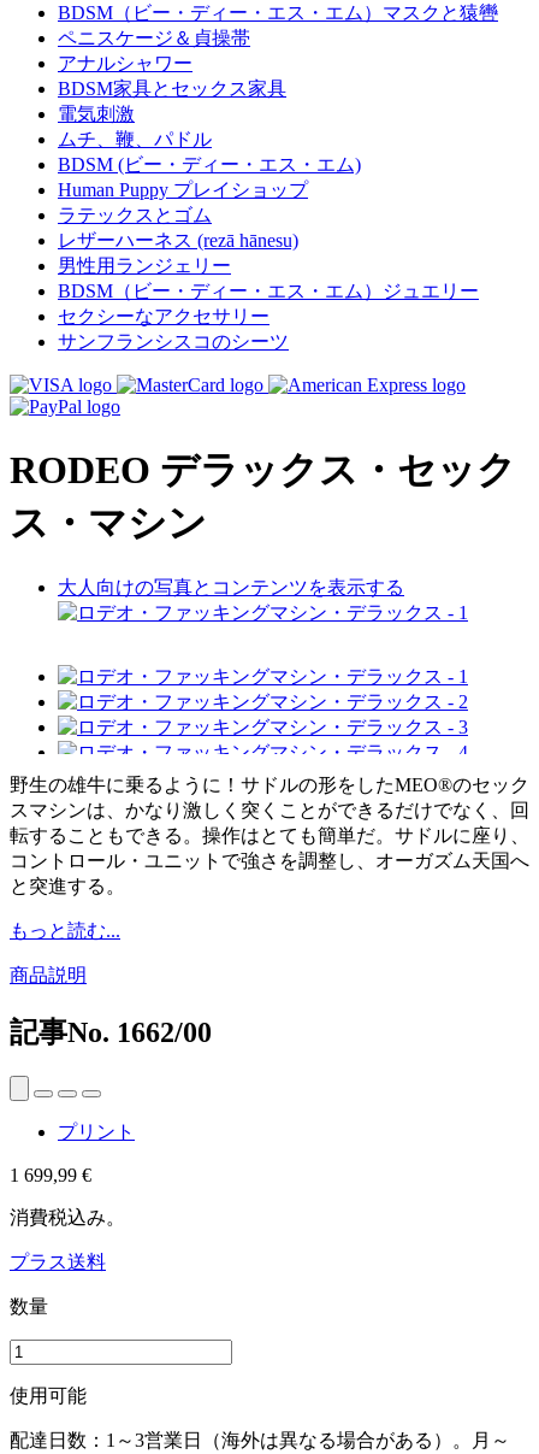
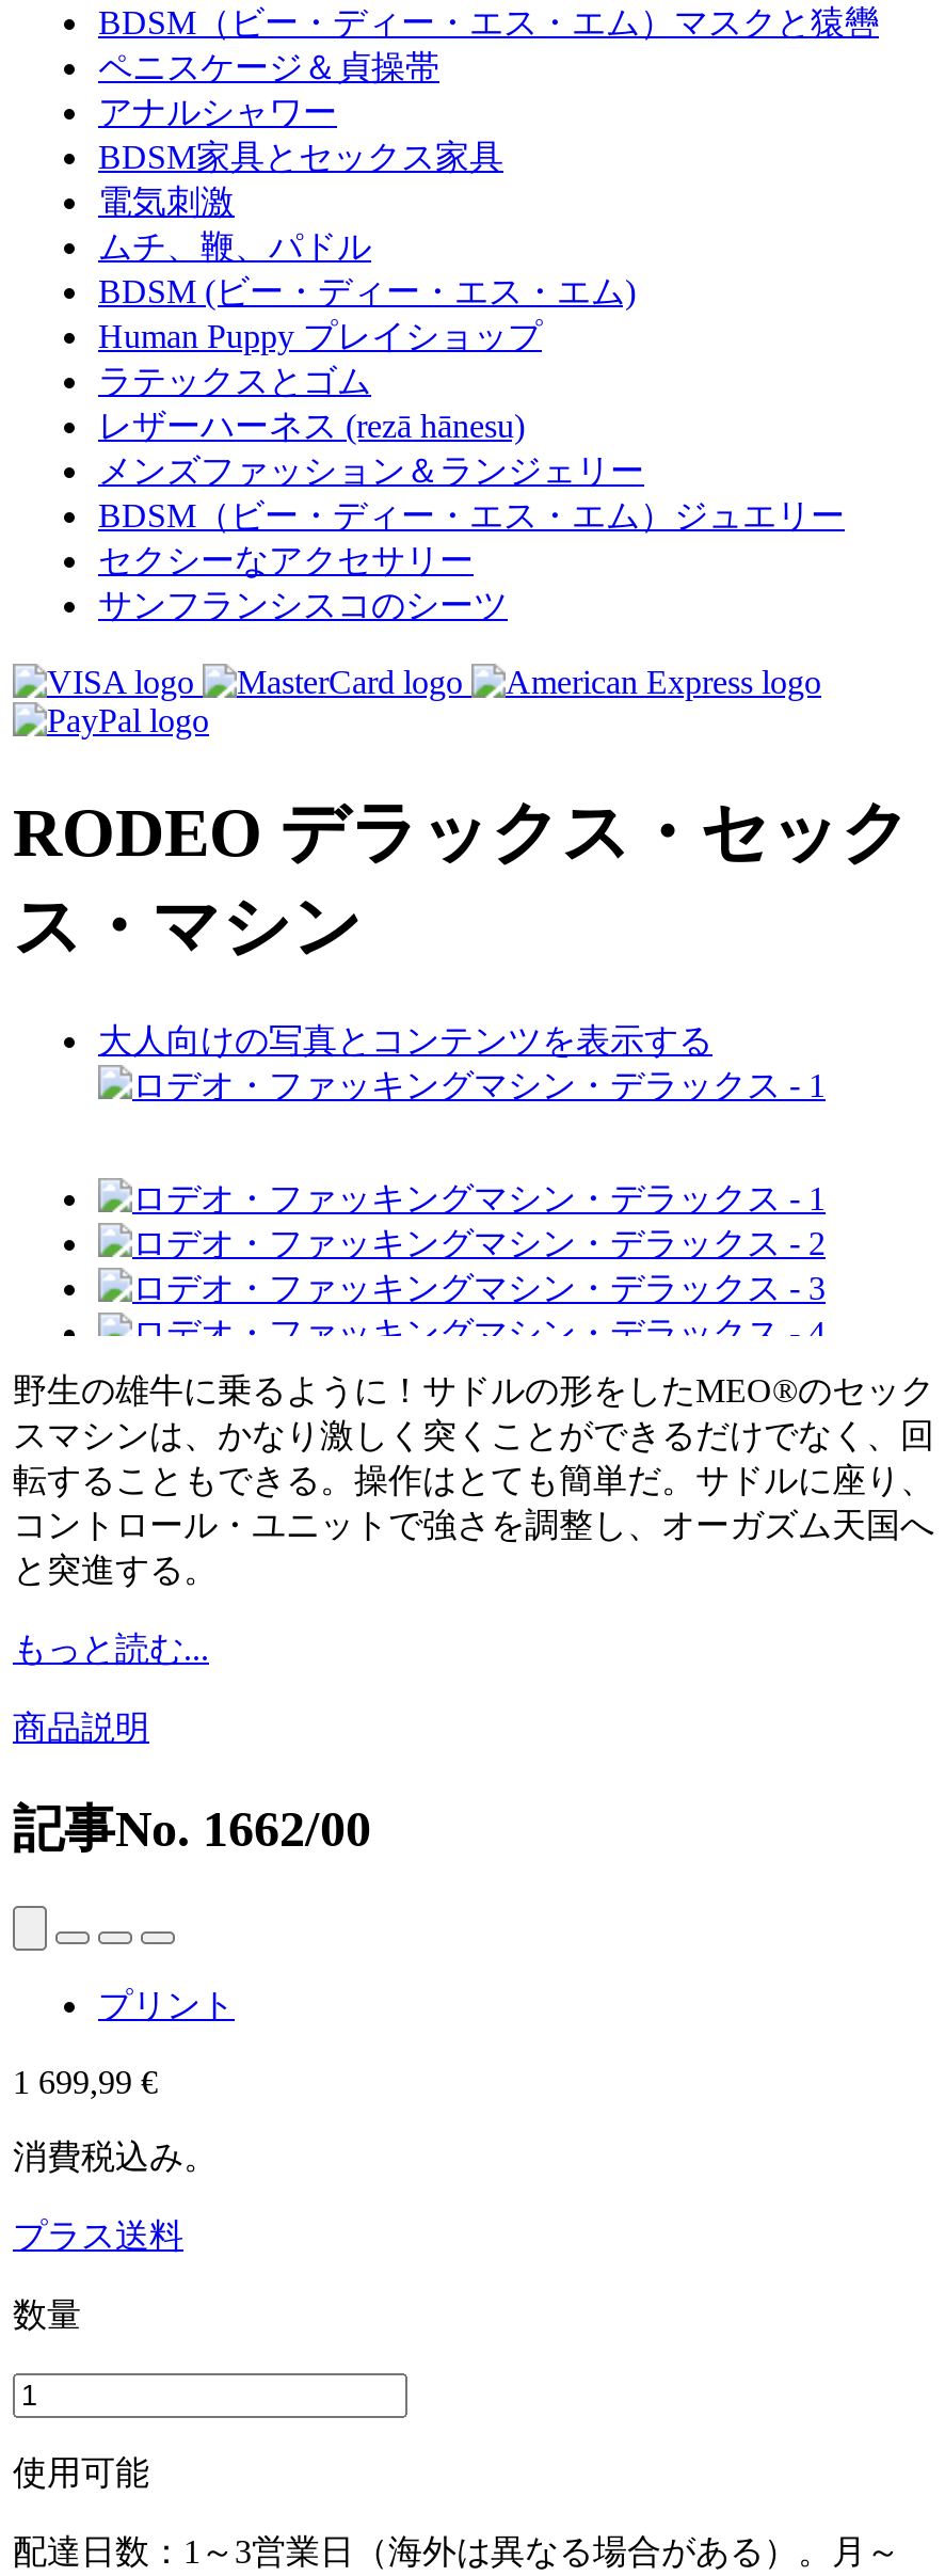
[58,256,231,276] 男性用ランジェリー -> [98,453,644,489] メンズファッション＆ランジェリー

